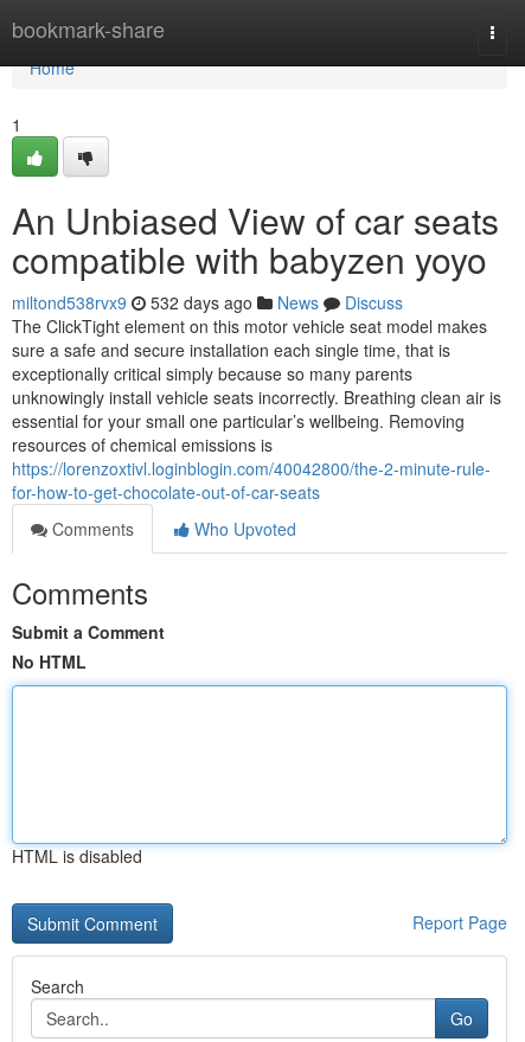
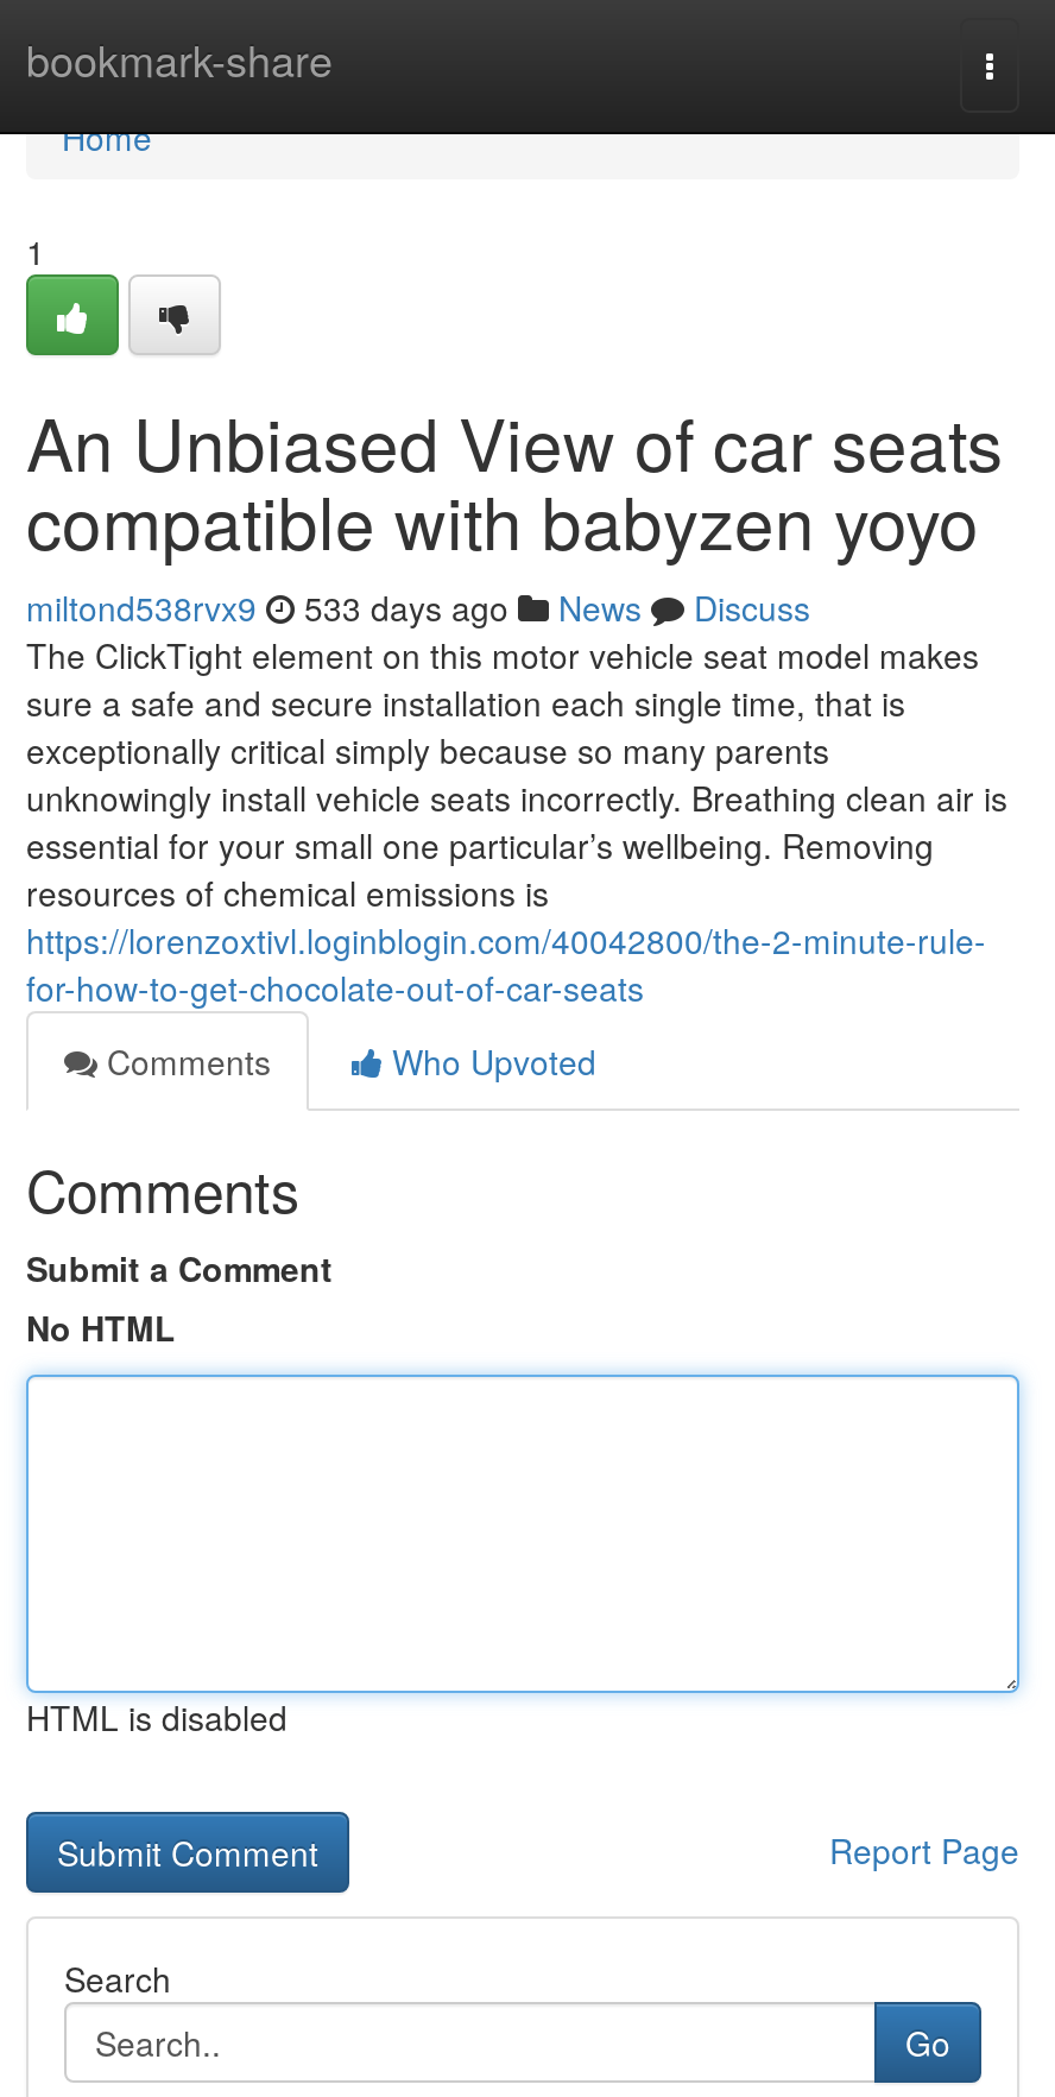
[12,290,403,314] miltond538rvx9 532 days ago News Discuss -> [26,583,810,631] miltond538rvx9 533 days ago News Discuss

